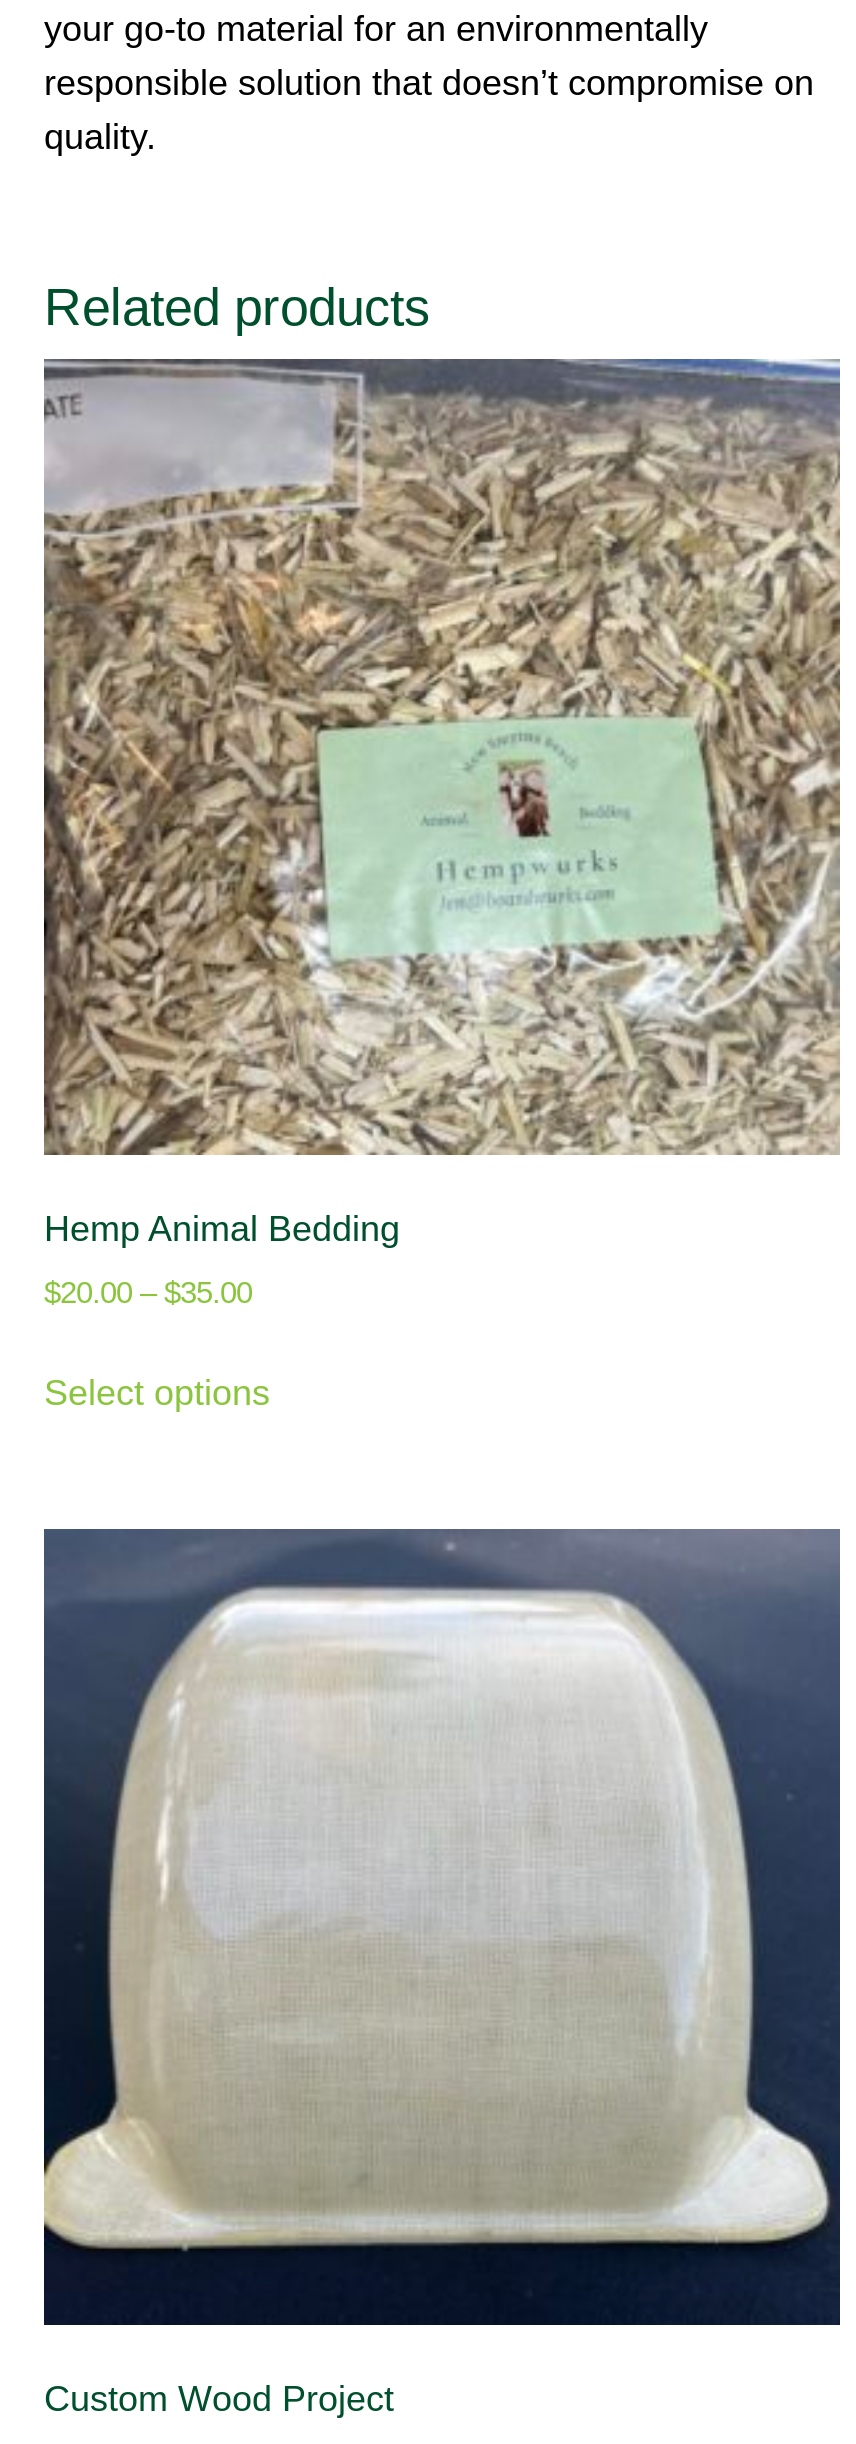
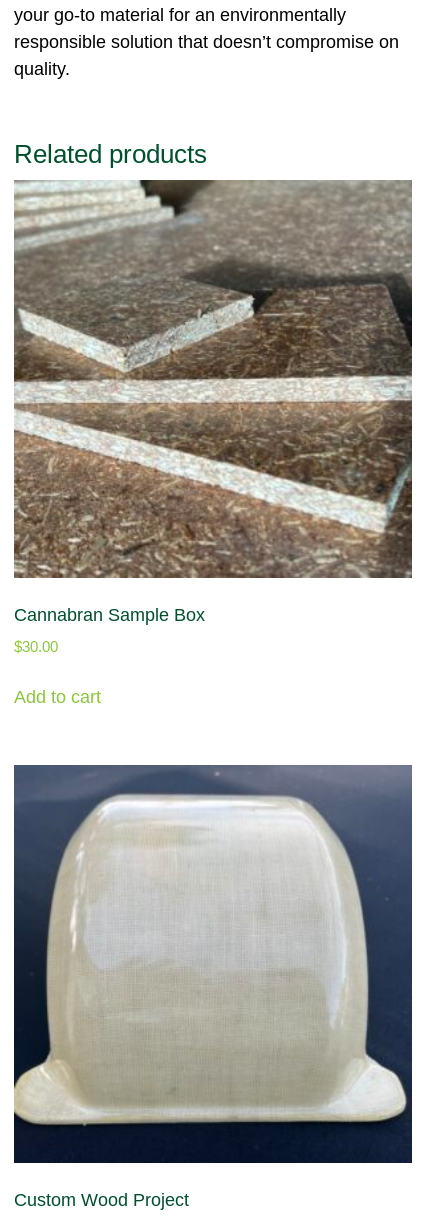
[42,357,842,1250] [image] | Hemp Animal Bedding -> [13,180,413,625] [image] | Cannabran Sample Box
[44,1276,252,1310] $20.00 – $35.00 -> [14,638,58,655] $30.00
[44,1373,270,1413] Select options -> [14,687,101,707] Add to cart

